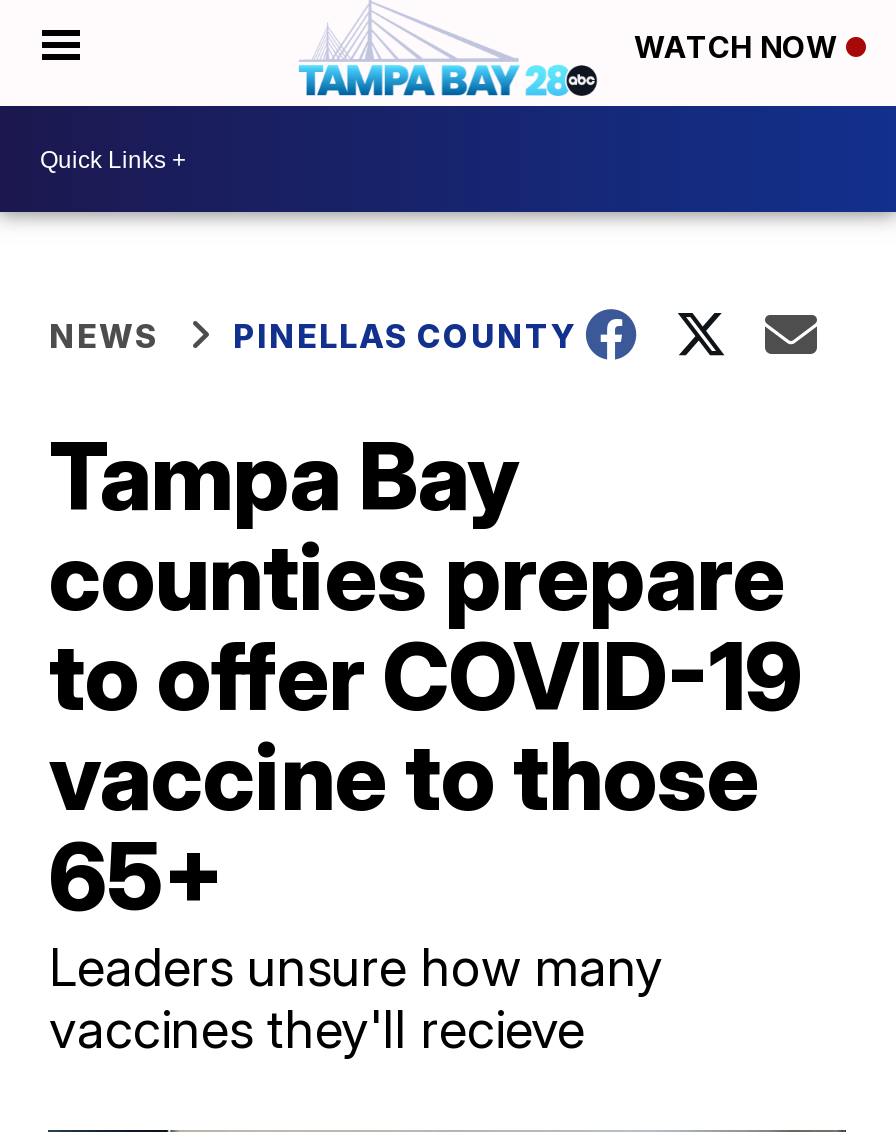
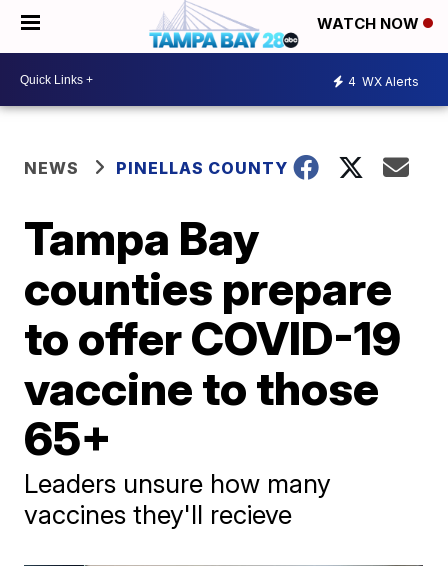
none -> [348,73,419,88] 4 WX Alerts

